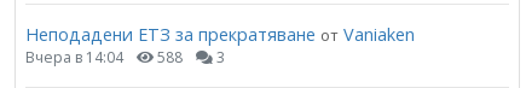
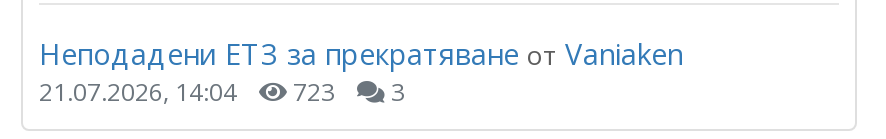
[25,47,183,68] Вчера в 14:04 | 588 -> [39,76,335,110] 21.07.2026, 14:04 | 723

